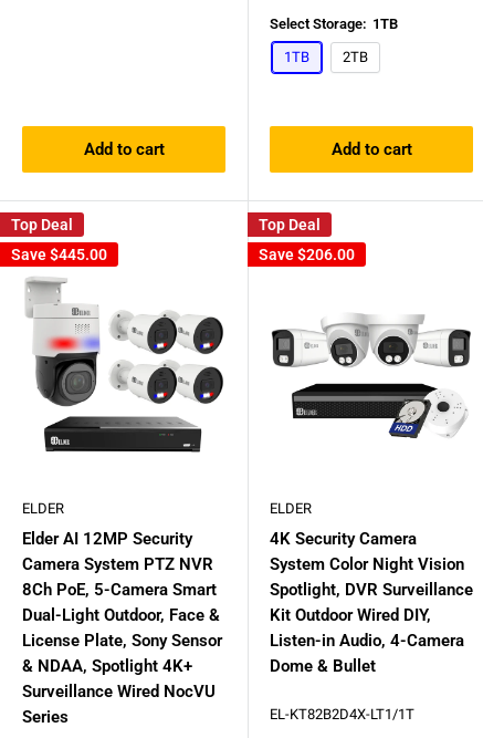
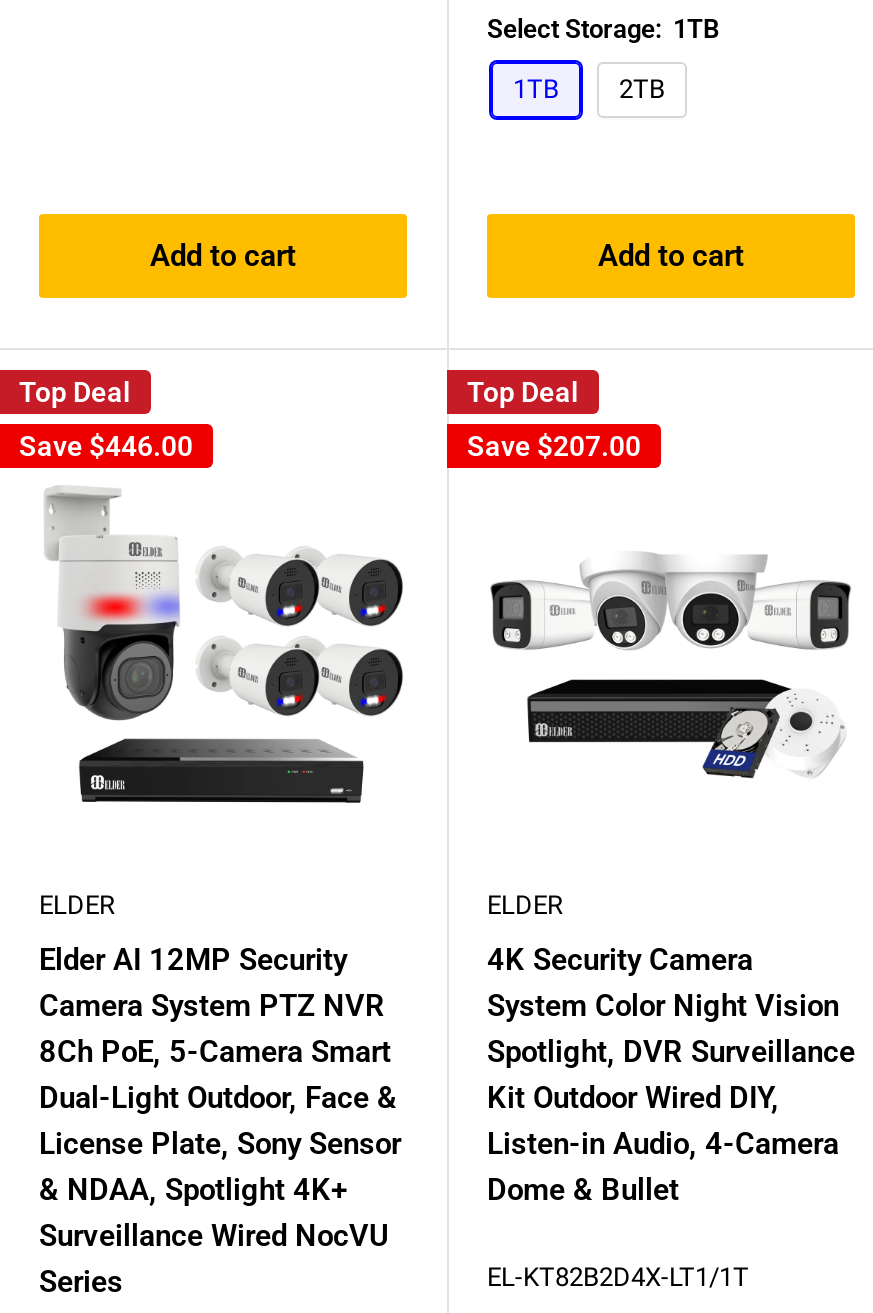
[11,246,107,263] Save $445.00 -> [19,430,193,462] Save $446.00
[259,246,355,263] Save $206.00 -> [467,430,641,462] Save $207.00

